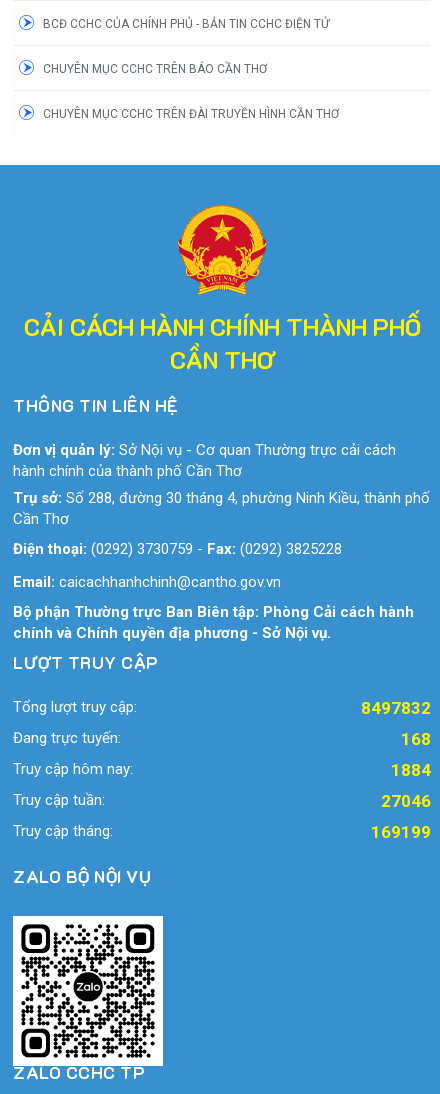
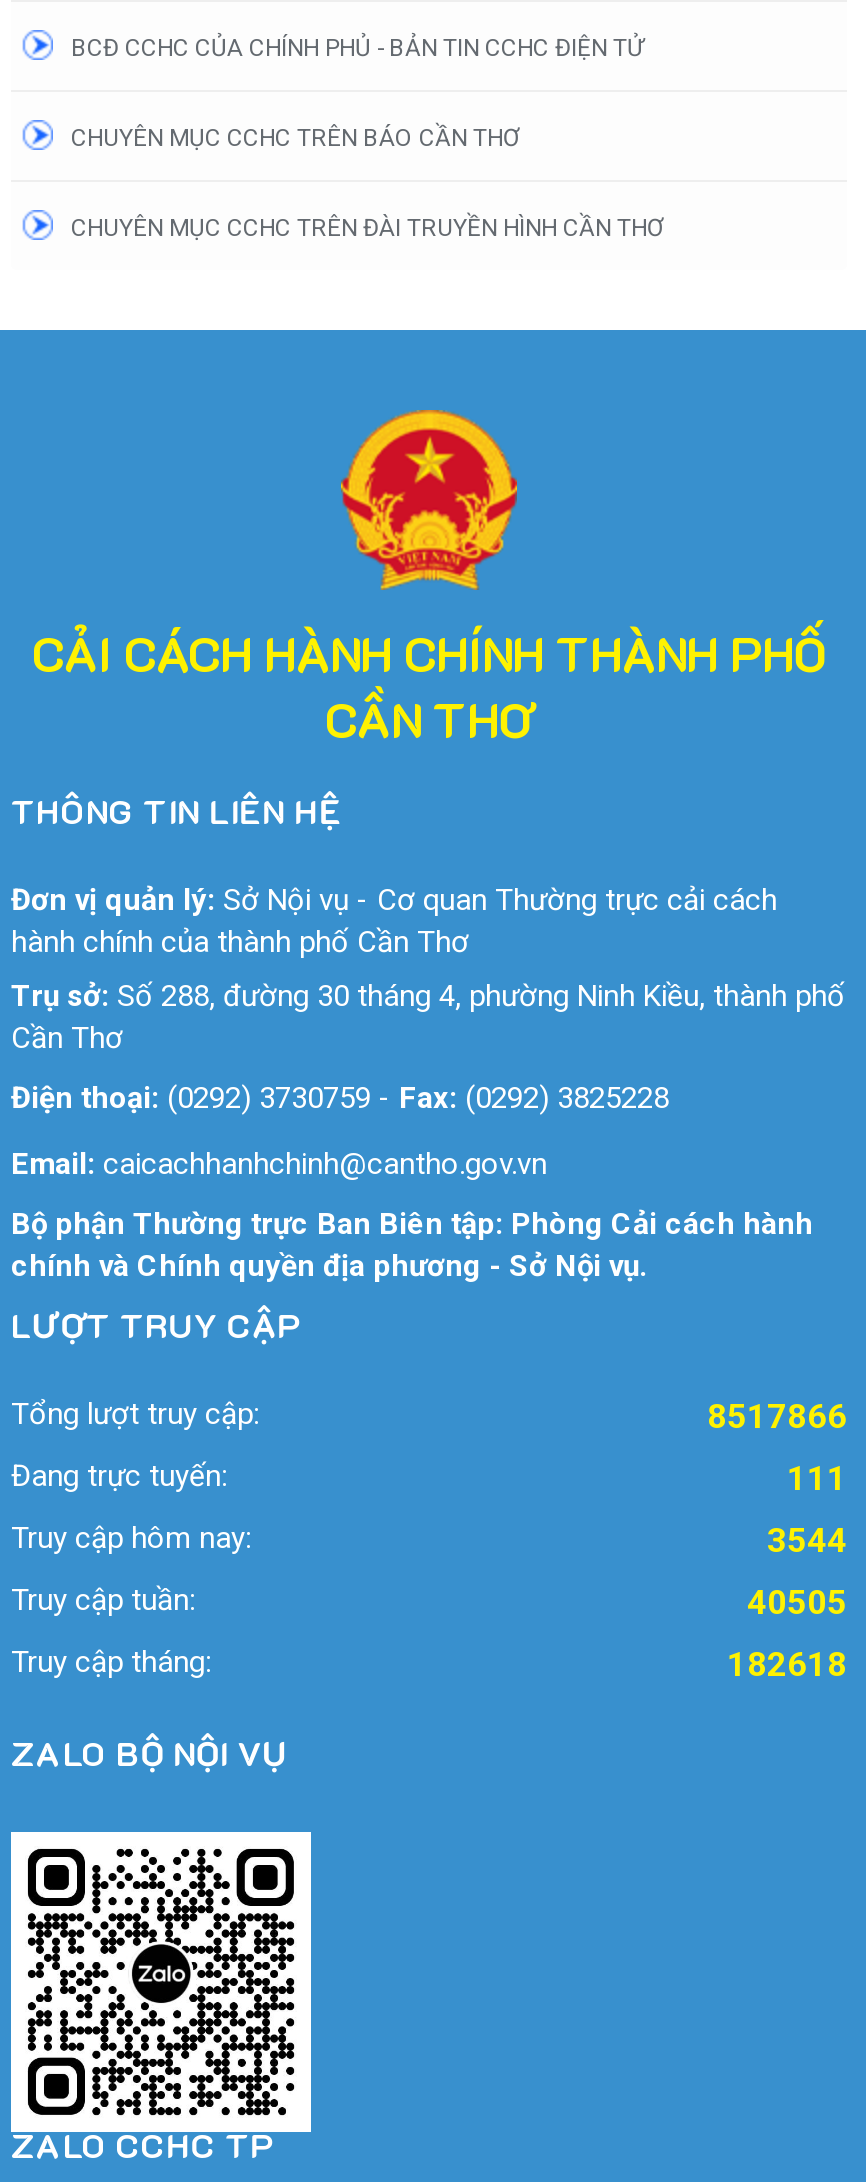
[361,698,431,718] 8497832 -> [707,1396,847,1436] 8517866
[401,729,431,749] 168 -> [787,1458,847,1498] 111
[391,760,431,780] 1884 -> [767,1520,847,1560] 3544
[381,791,431,811] 27046 -> [747,1582,847,1622] 40505
[371,822,431,842] 169199 -> [727,1644,847,1684] 182618

